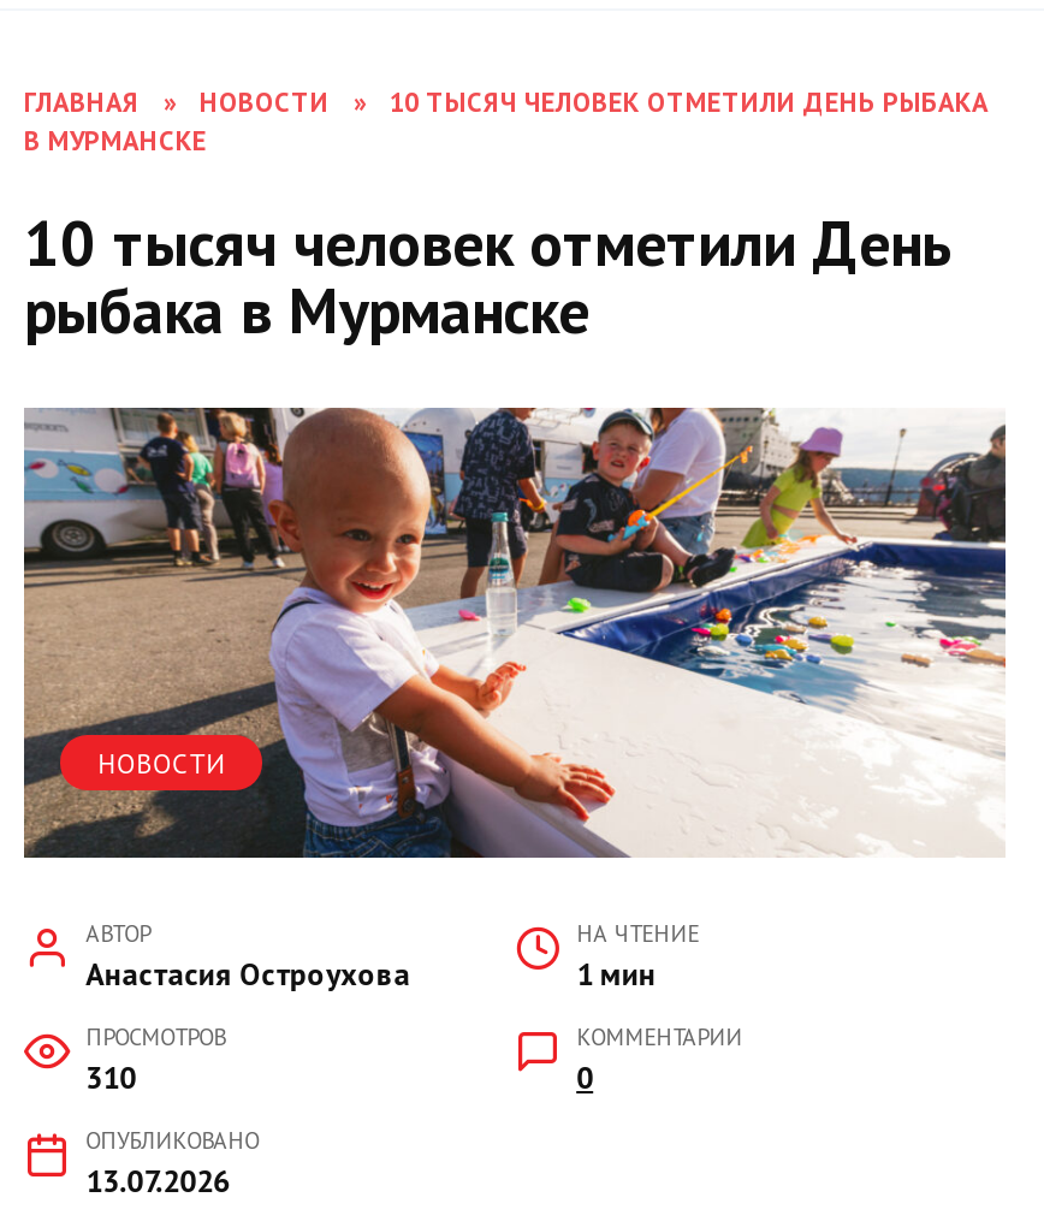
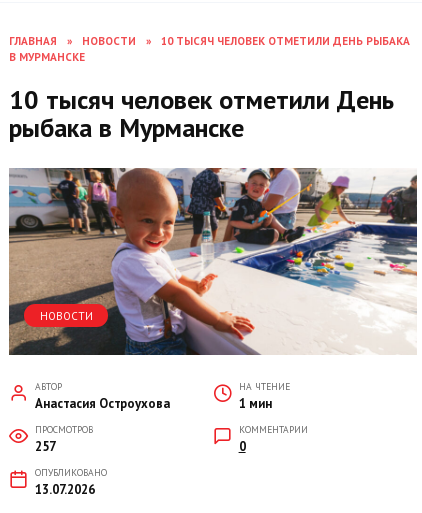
[86,1058,136,1099] 310 -> [35,438,56,455] 257

